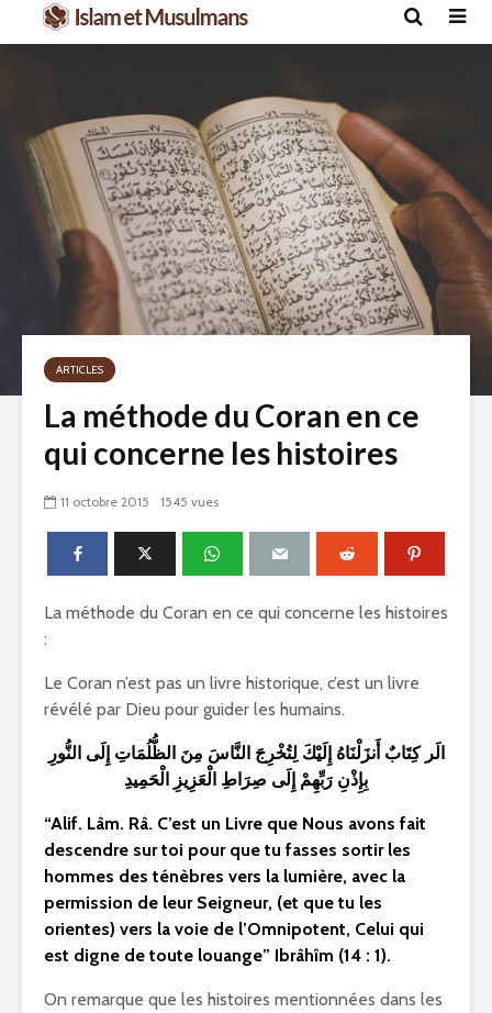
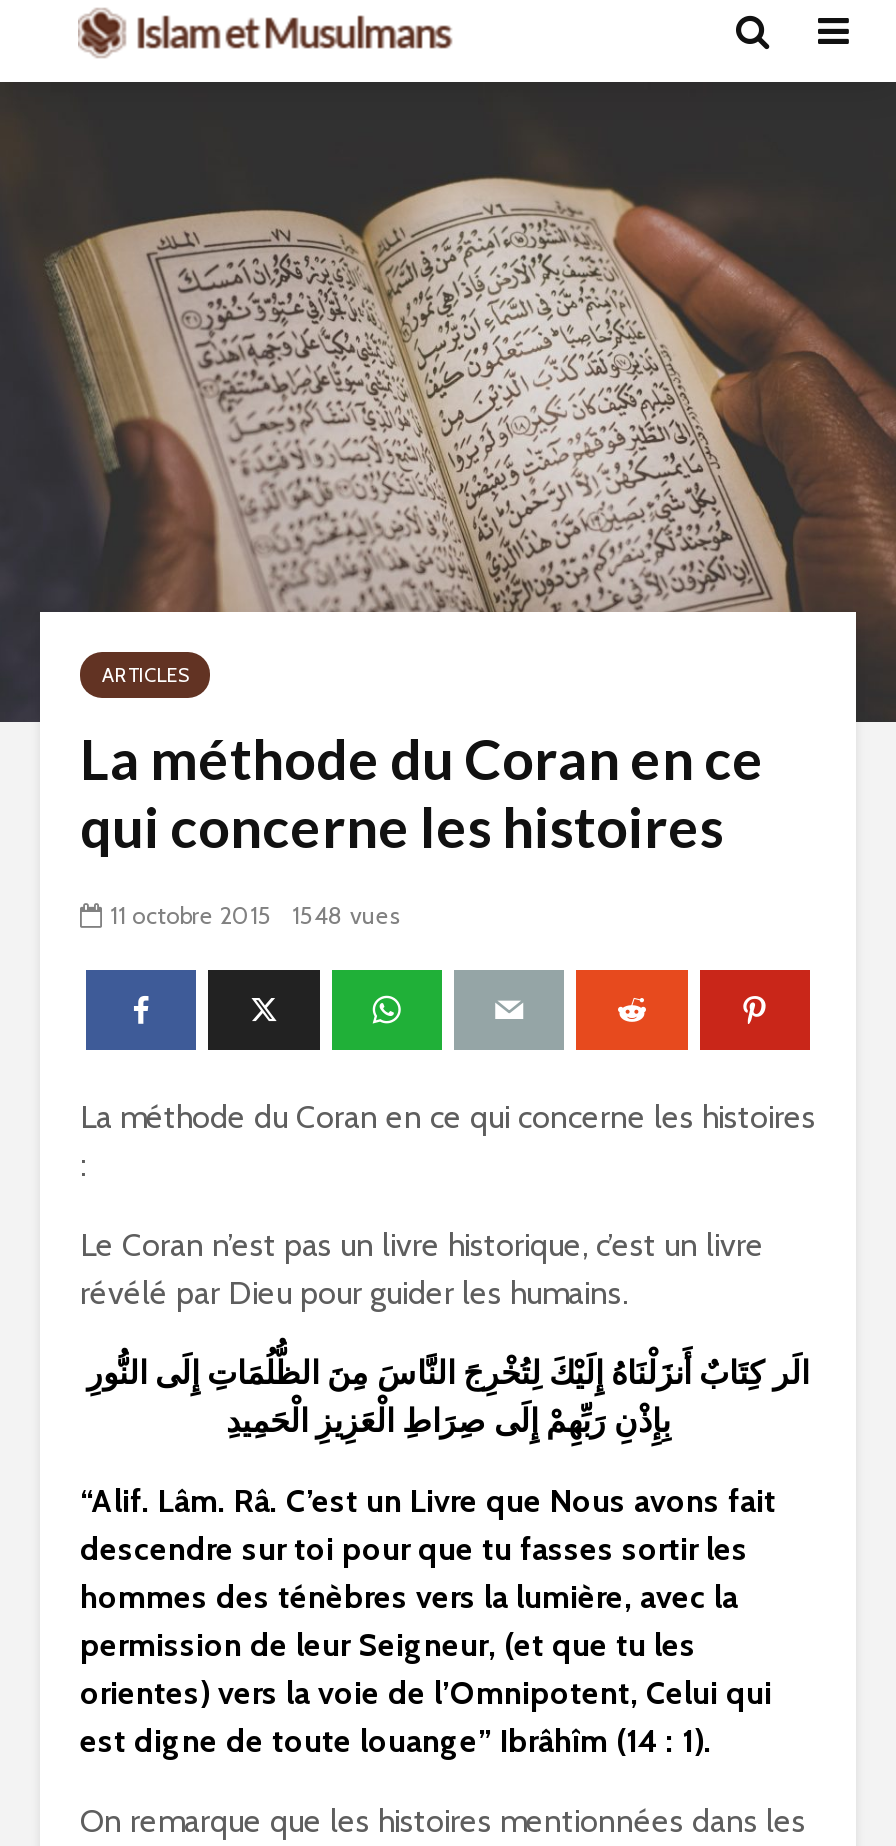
[60,493,219,510] 11 octobre 2015 1545 vues -> [110,900,400,930] 11 octobre 2015 1548 vues

